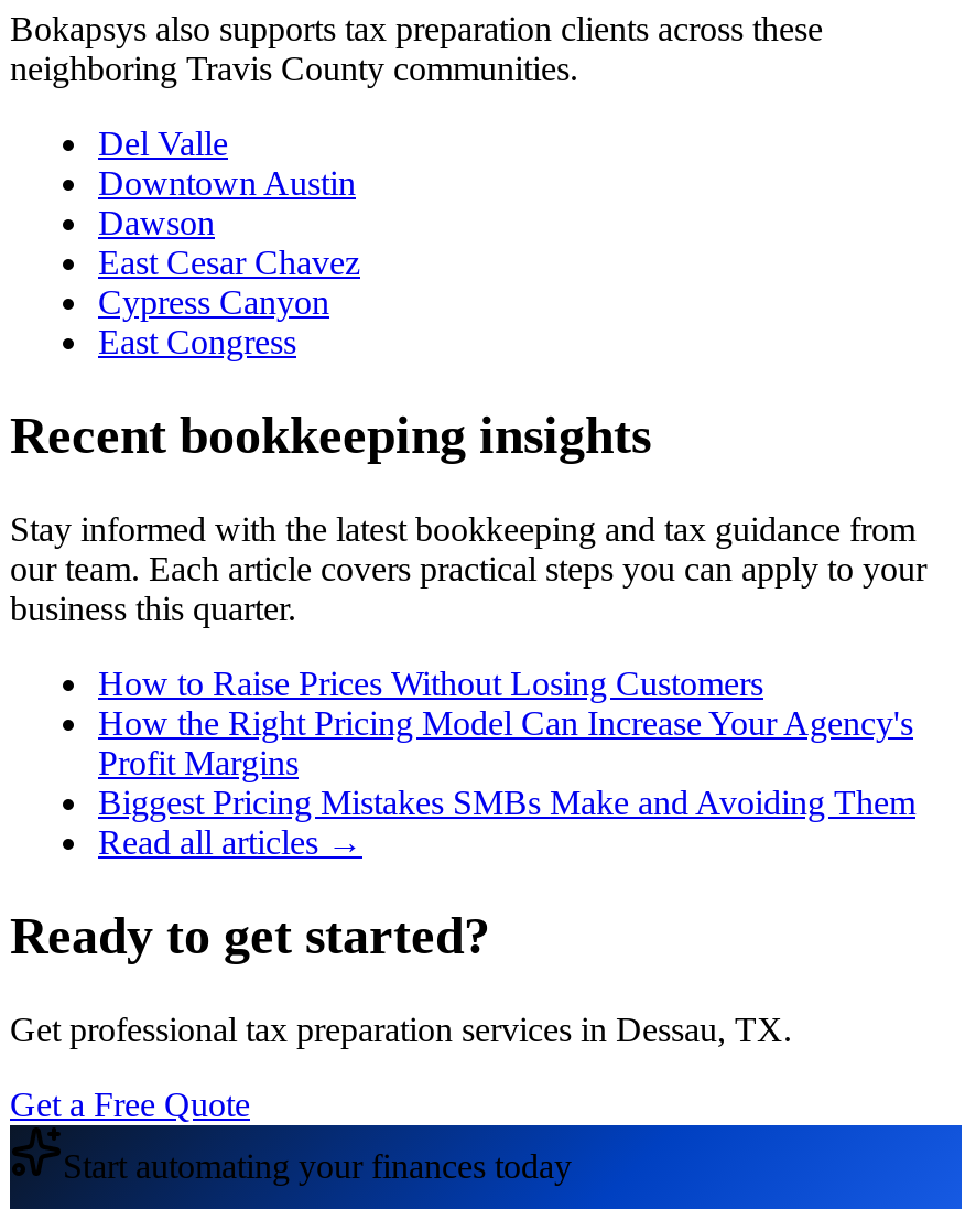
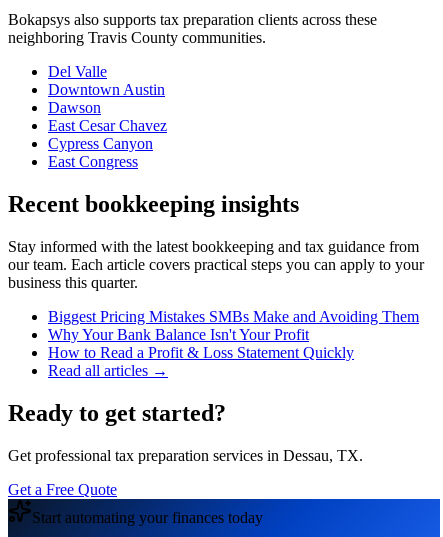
[98,665,913,781] How to Raise Prices Without Losing Customers | How the Right Pricing Model Can Increase Your Agency's | Profit Margins -> none
moved [98,784,915,821] -> [48,308,419,325]: Biggest Pricing Mistakes SMBs Make and Avoiding Them
none -> [48,326,354,361] Why Your Bank Balance Isn't Your Profit | How to Read a Profit & Loss Statement Quickly

